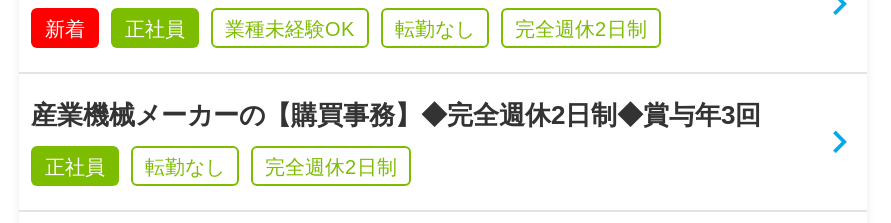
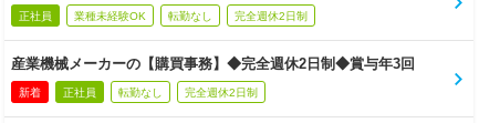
moved [45,18,85,40] -> [19,86,41,99]: 新着

